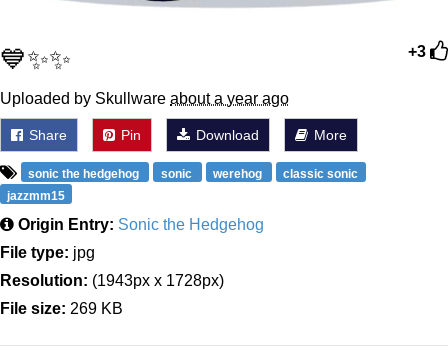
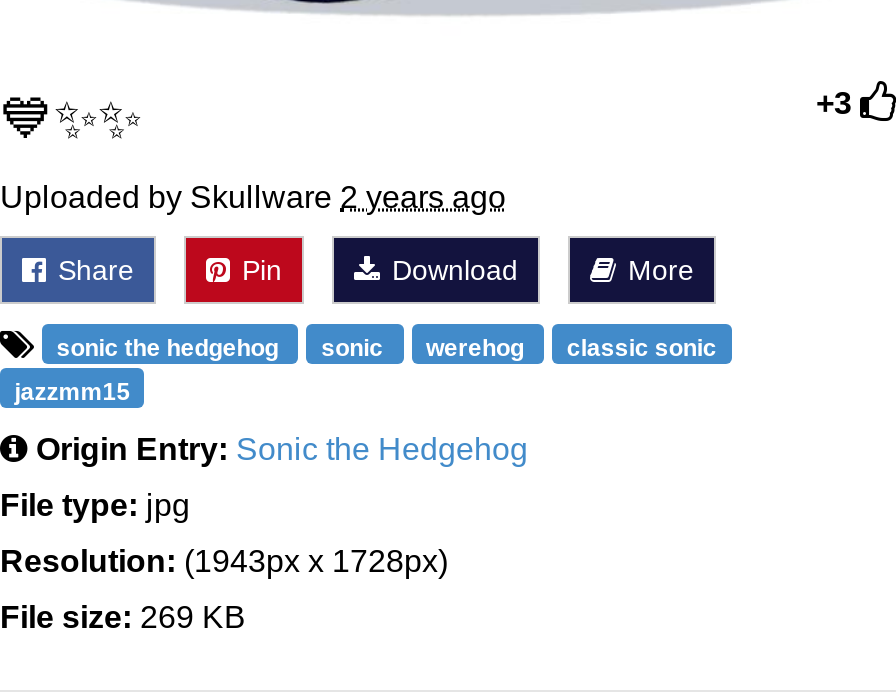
[0,90,289,107] Uploaded by Skullware about a year ago -> [0,180,506,214] Uploaded by Skullware 2 years ago

